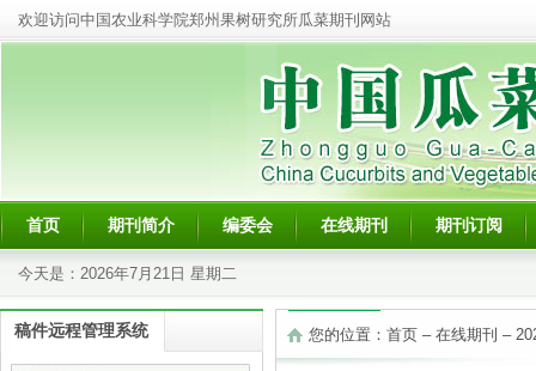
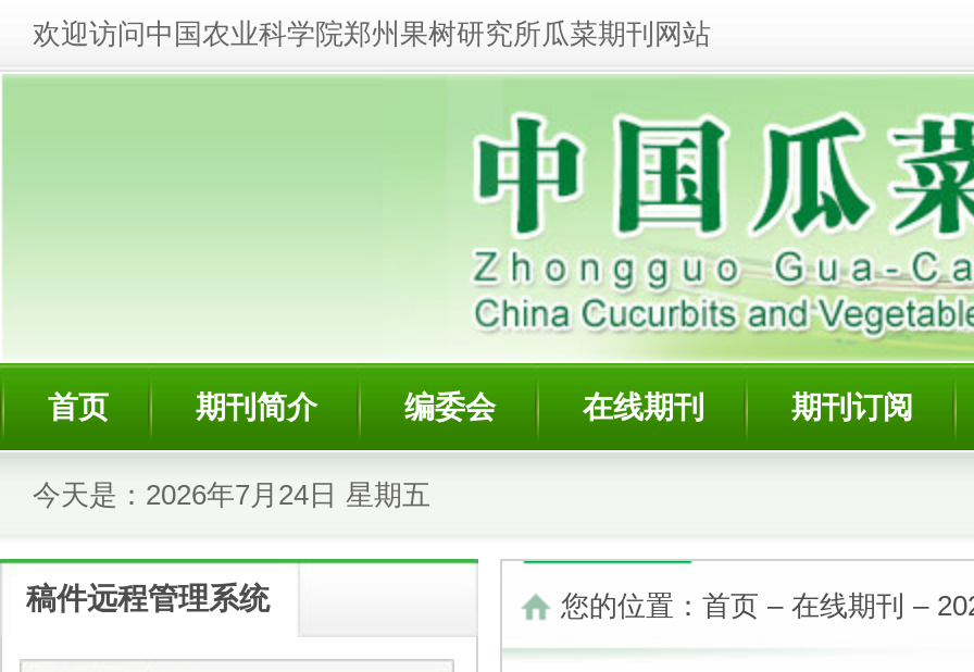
[18,264,237,282] 今天是：2026年7月21日 星期二 -> [33,478,430,511] 今天是：2026年7月24日 星期五

